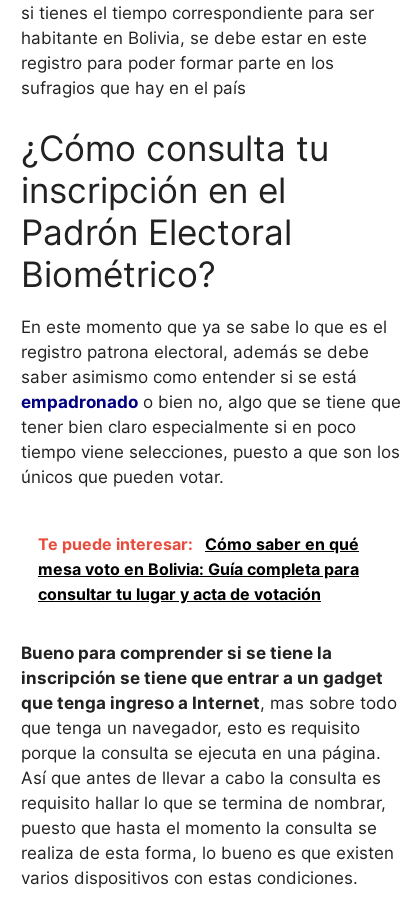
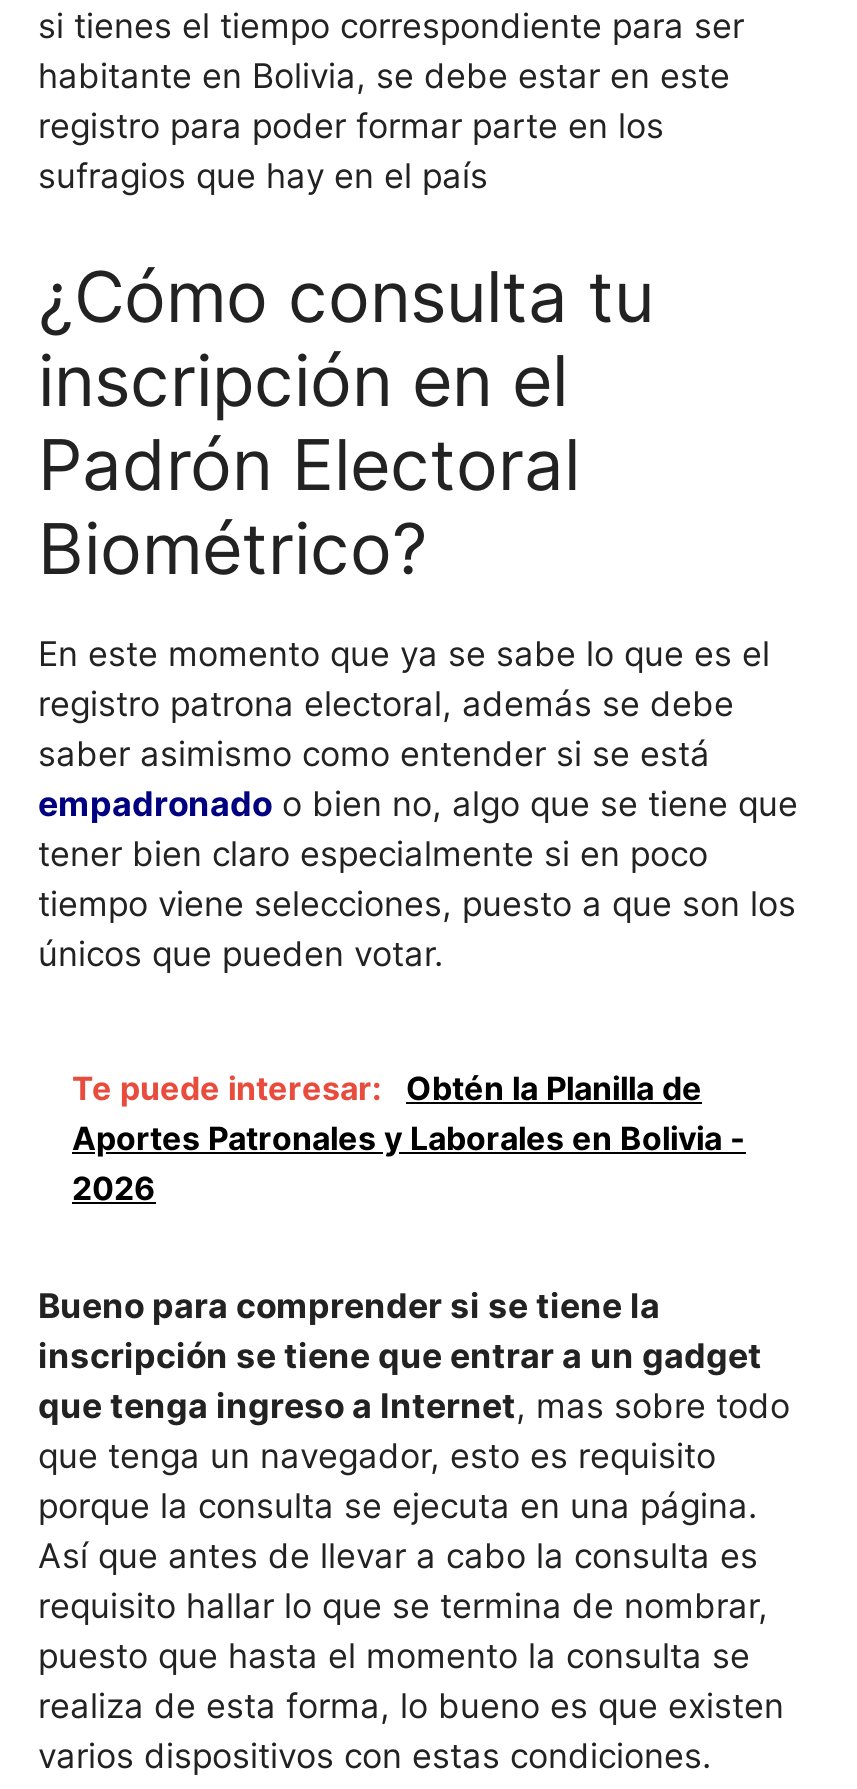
[38,534,359,604] Te puede interesar: Cómo saber en qué | mesa voto en Bolivia: Guía completa para | consultar tu lugar y acta de votación -> [72,1068,746,1208] Te puede interesar: Obtén la Planilla de | Aportes Patronales y Laborales en Bolivia - | 2026

